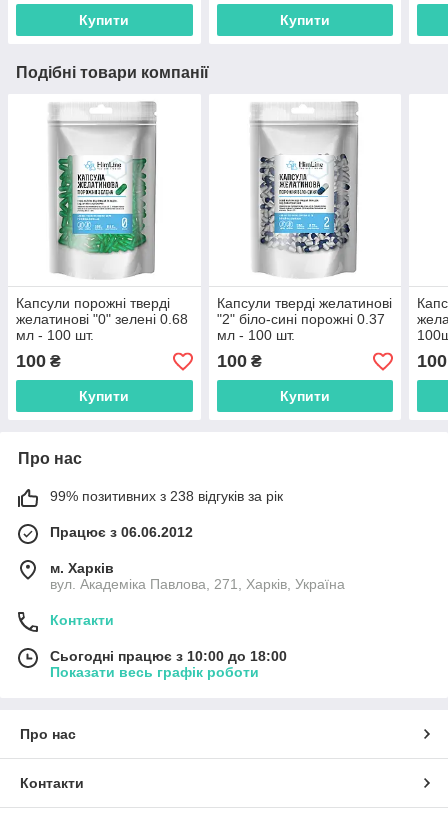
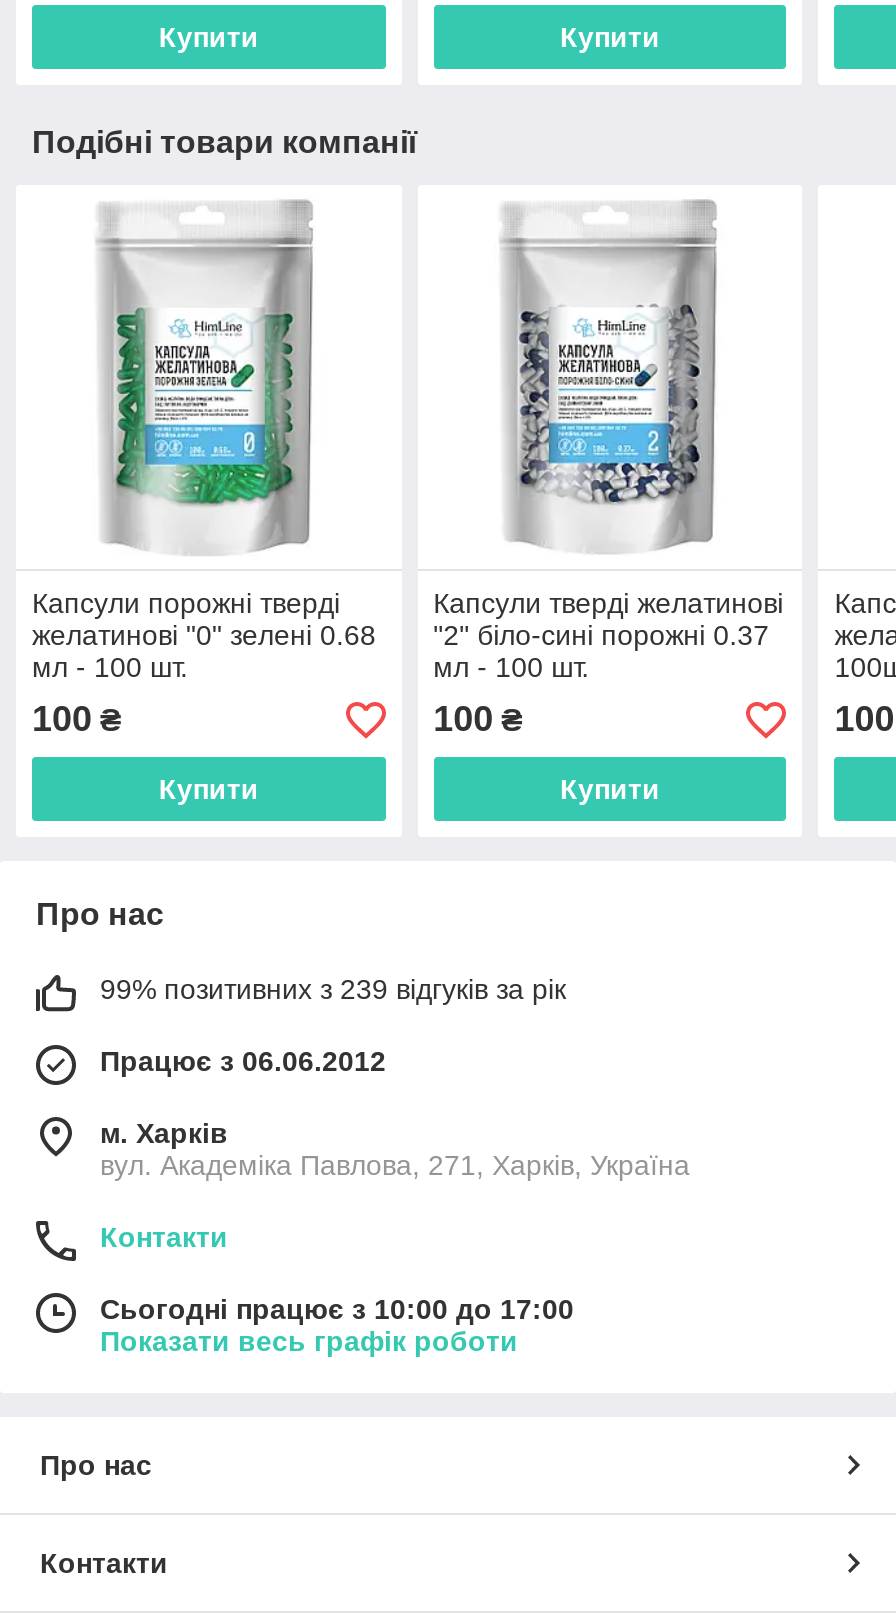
[50,488,283,504] 99% позитивних з 238 відгуків за рік -> [100,974,566,1006] 99% позитивних з 239 відгуків за рік
[50,648,287,664] Сьогодні працює з 10:00 до 18:00 -> [100,1294,574,1326] Сьогодні працює з 10:00 до 17:00

